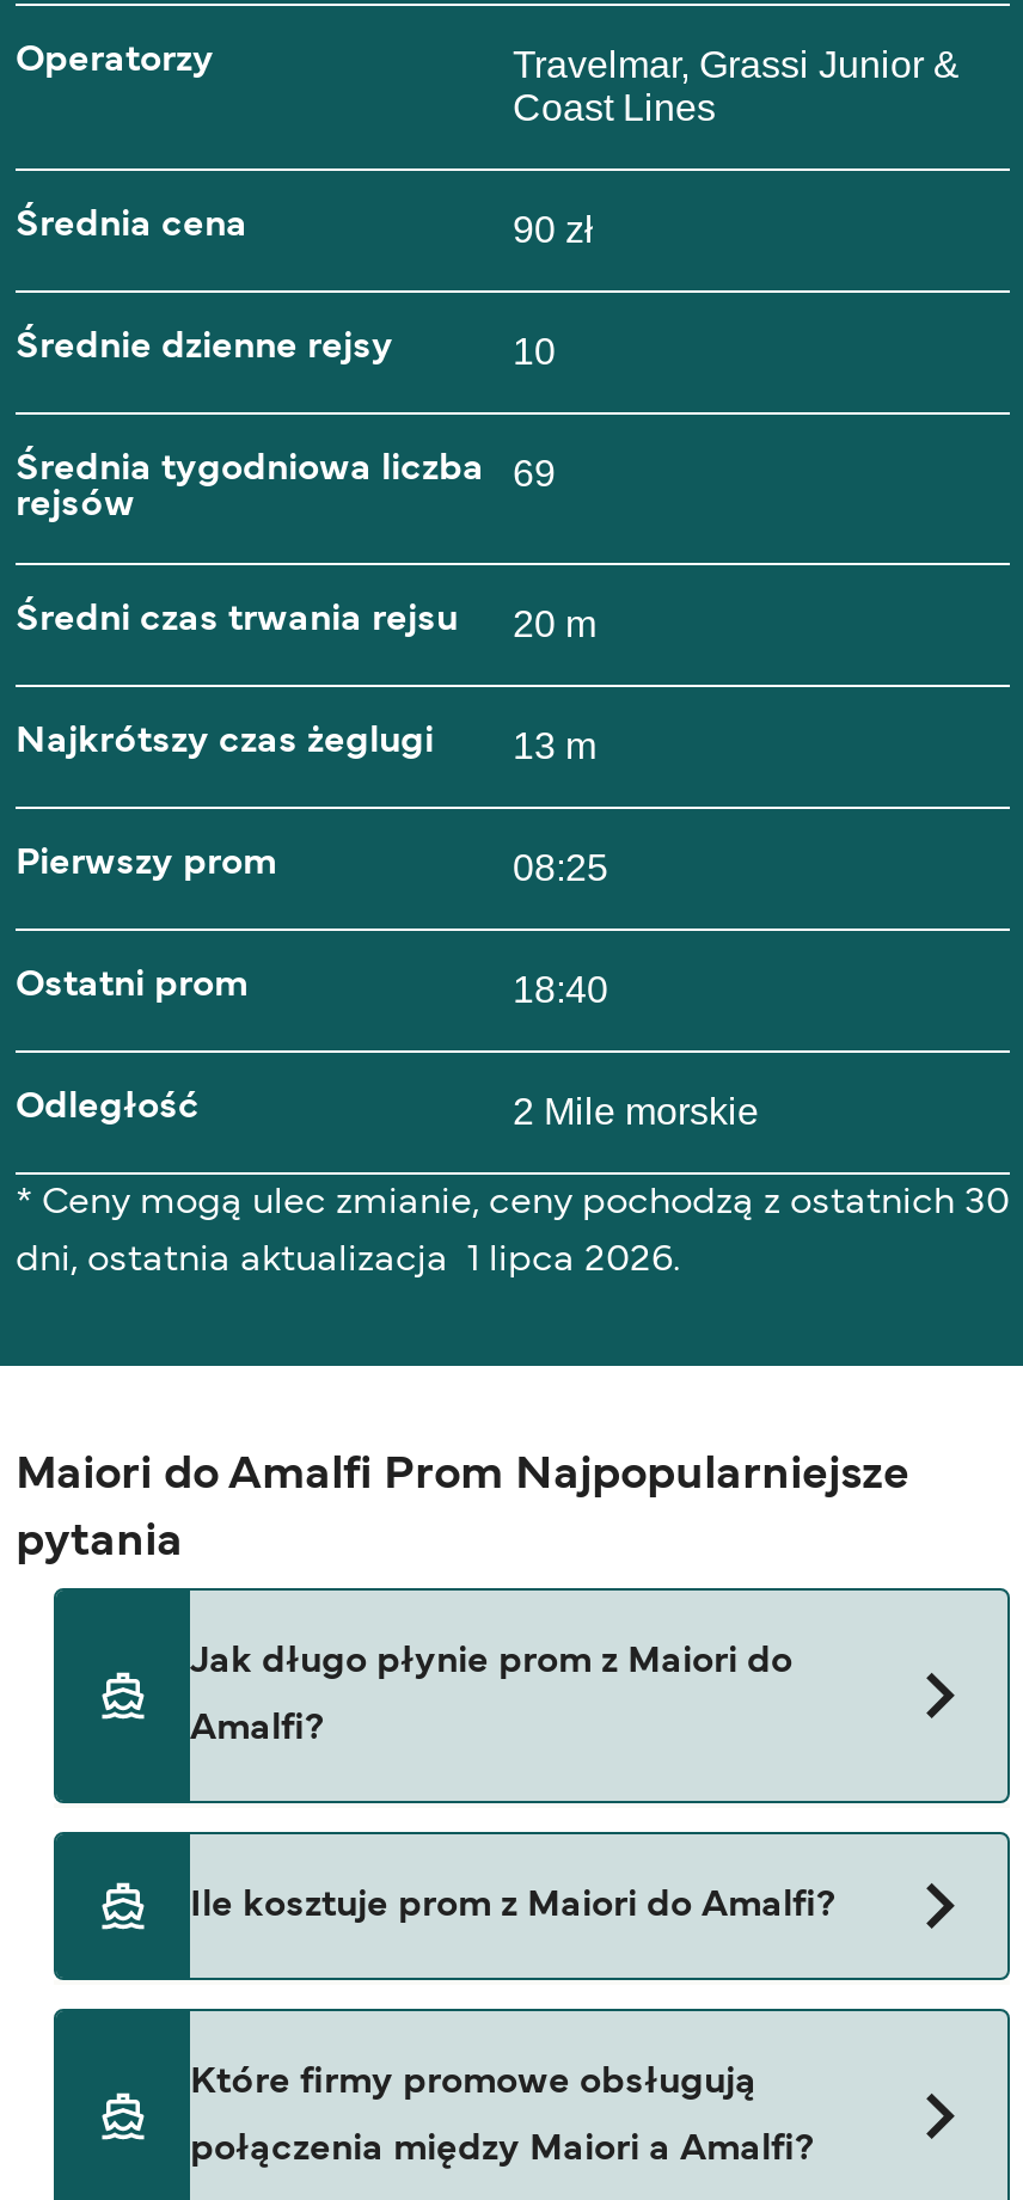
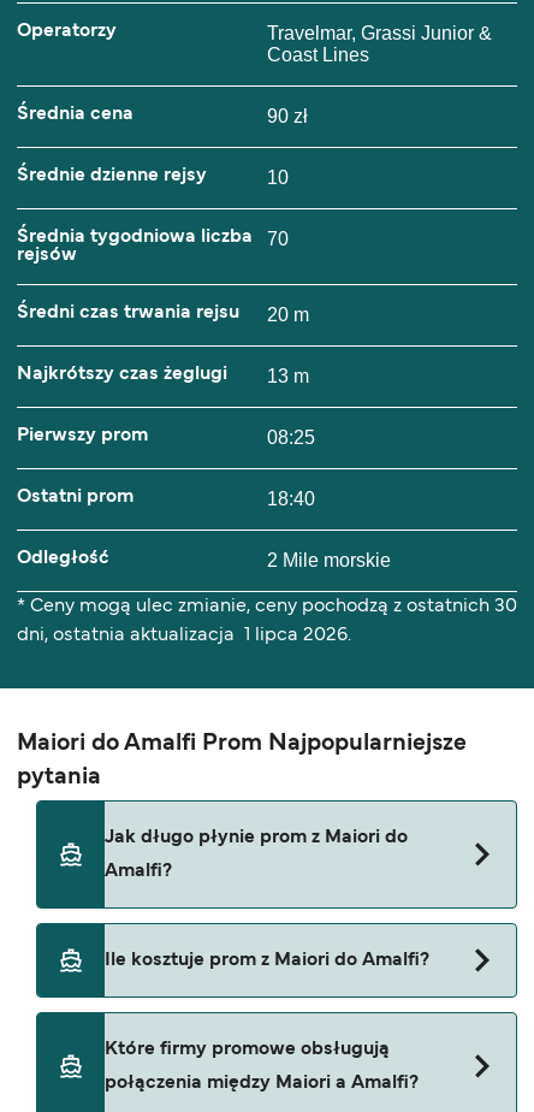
[16,452,556,492] Średnia tygodniowa liczba 69 -> [17,228,289,249] Średnia tygodniowa liczba 70

